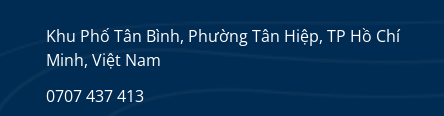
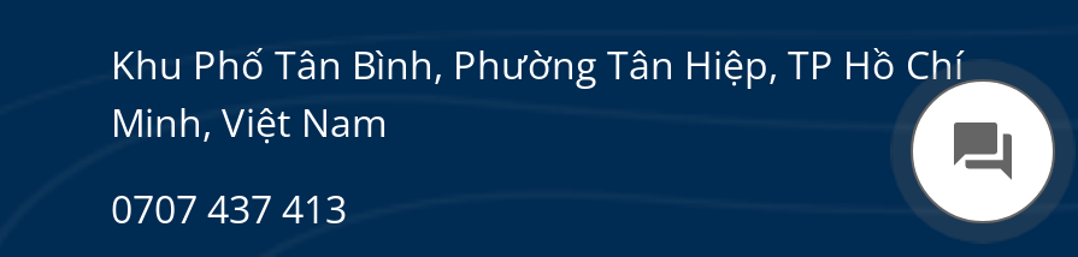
none -> [906,74,1060,228] [image]

